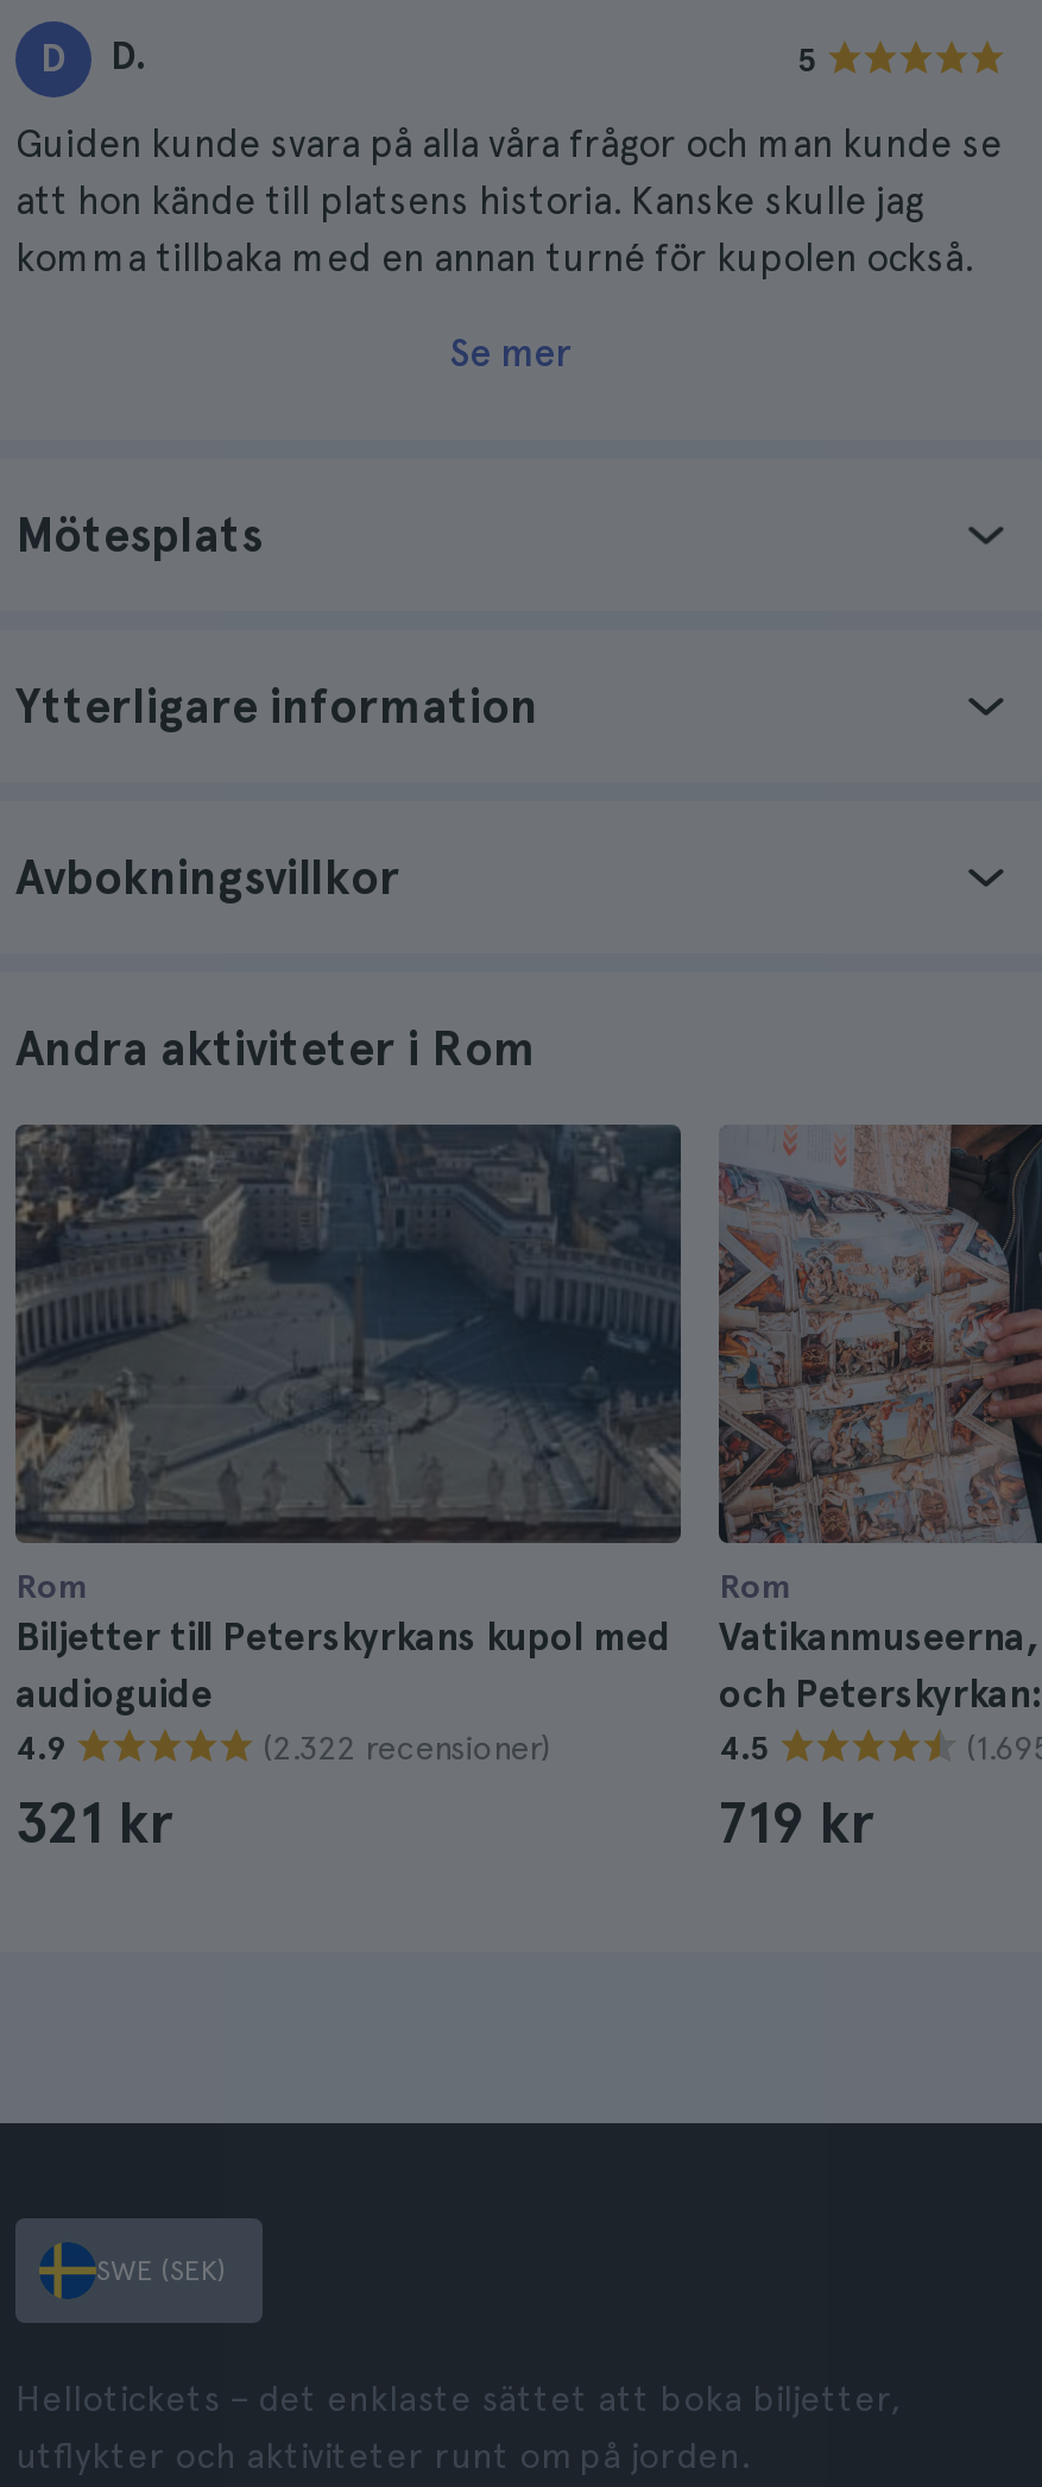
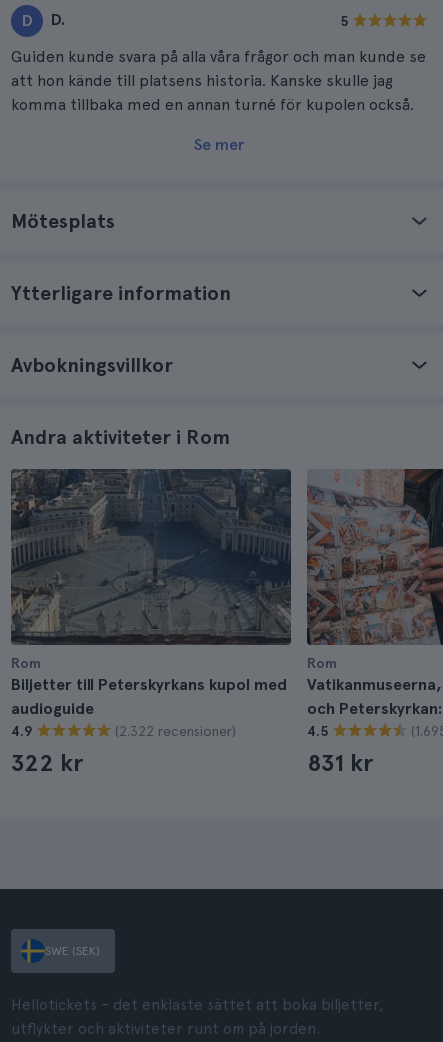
[15,1788,172,1857] 321 kr -> [11,748,83,777] 322 kr
[719,1788,873,1857] 719 kr -> [307,748,373,777] 831 kr

